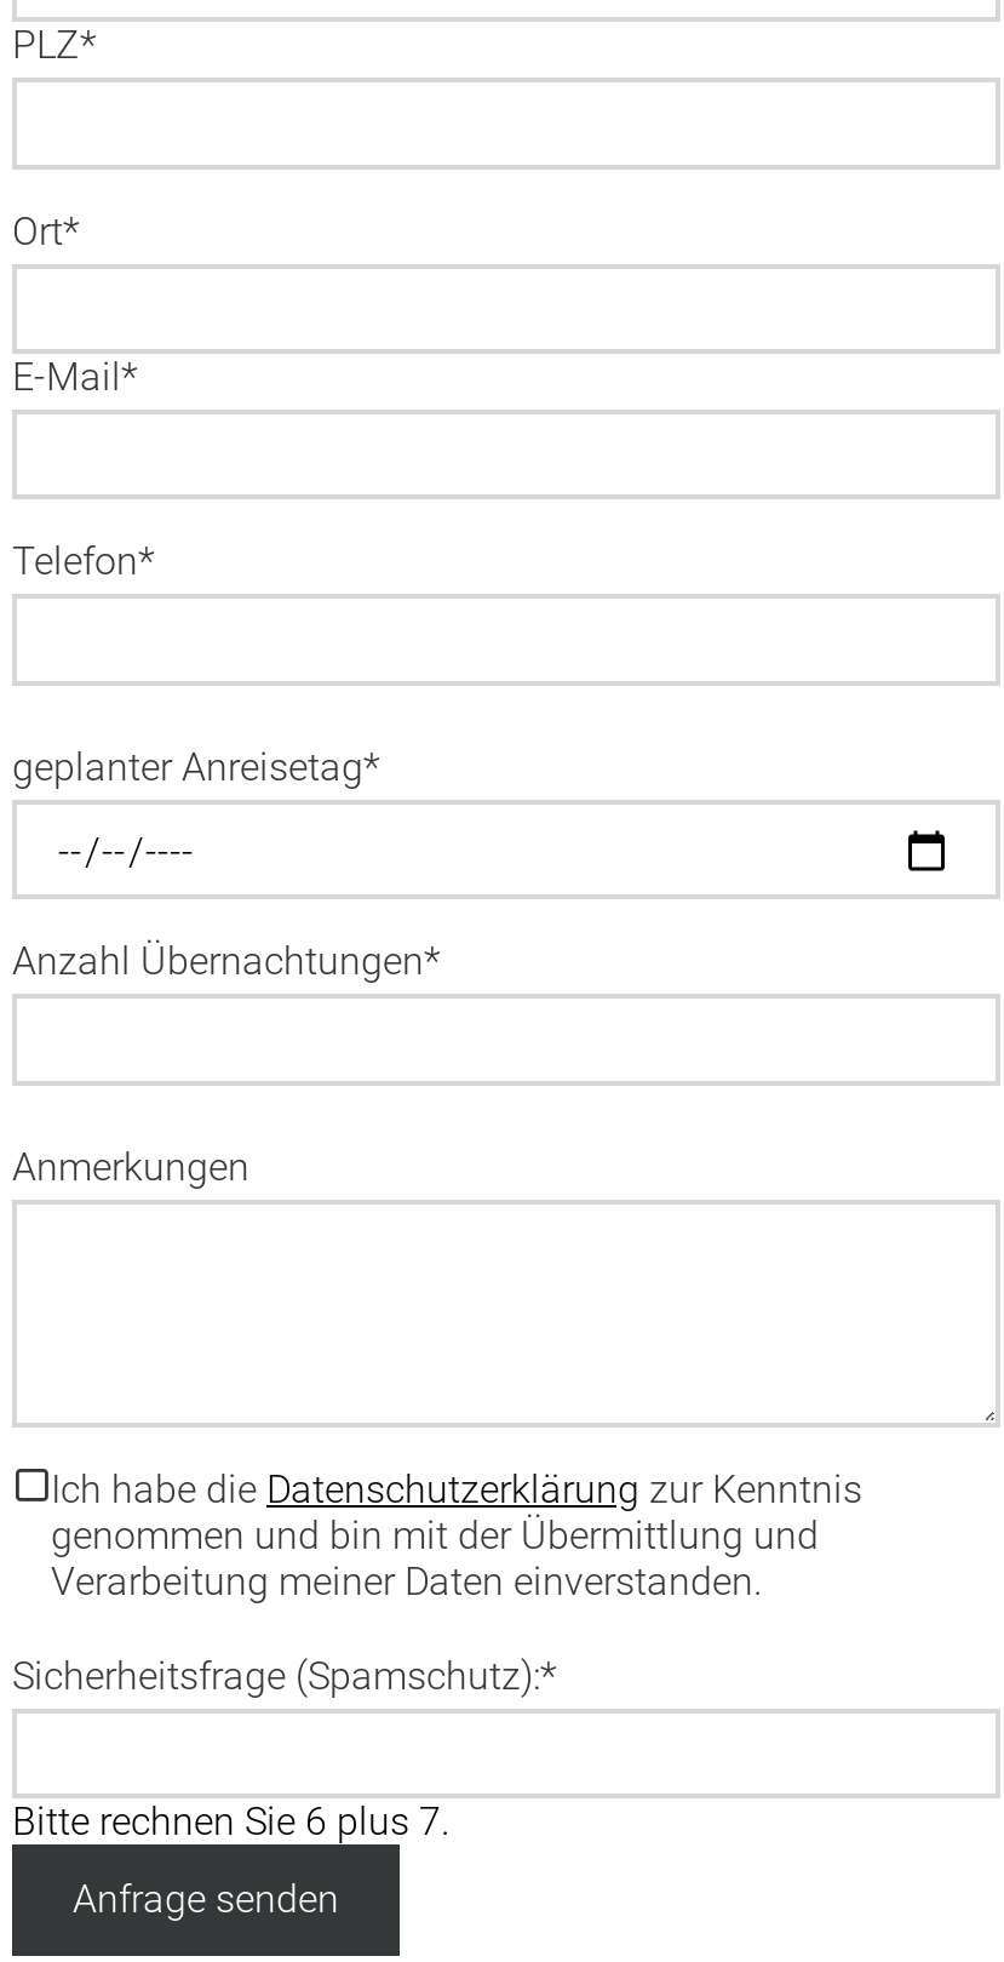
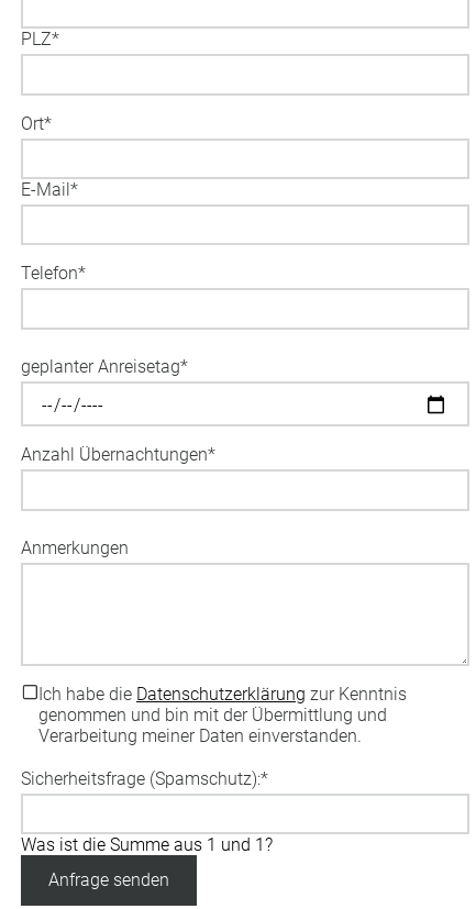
[12,1800,451,1846] Bitte rechnen Sie 6 plus 7. -> [21,835,273,856] Was ist die Summe aus 1 und 1?

